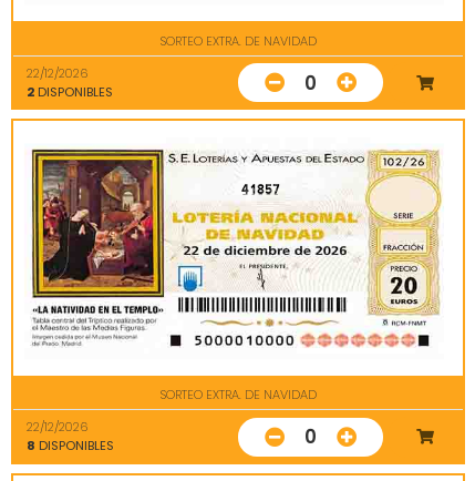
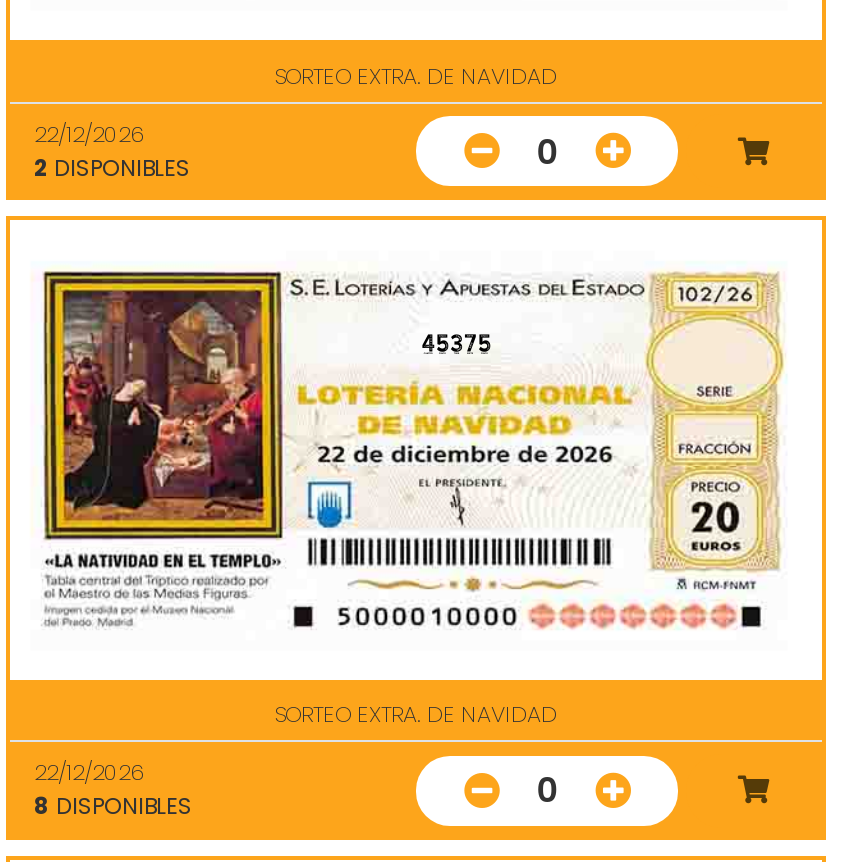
[241,181,280,199] 41857 -> [422,328,492,360] 45375

